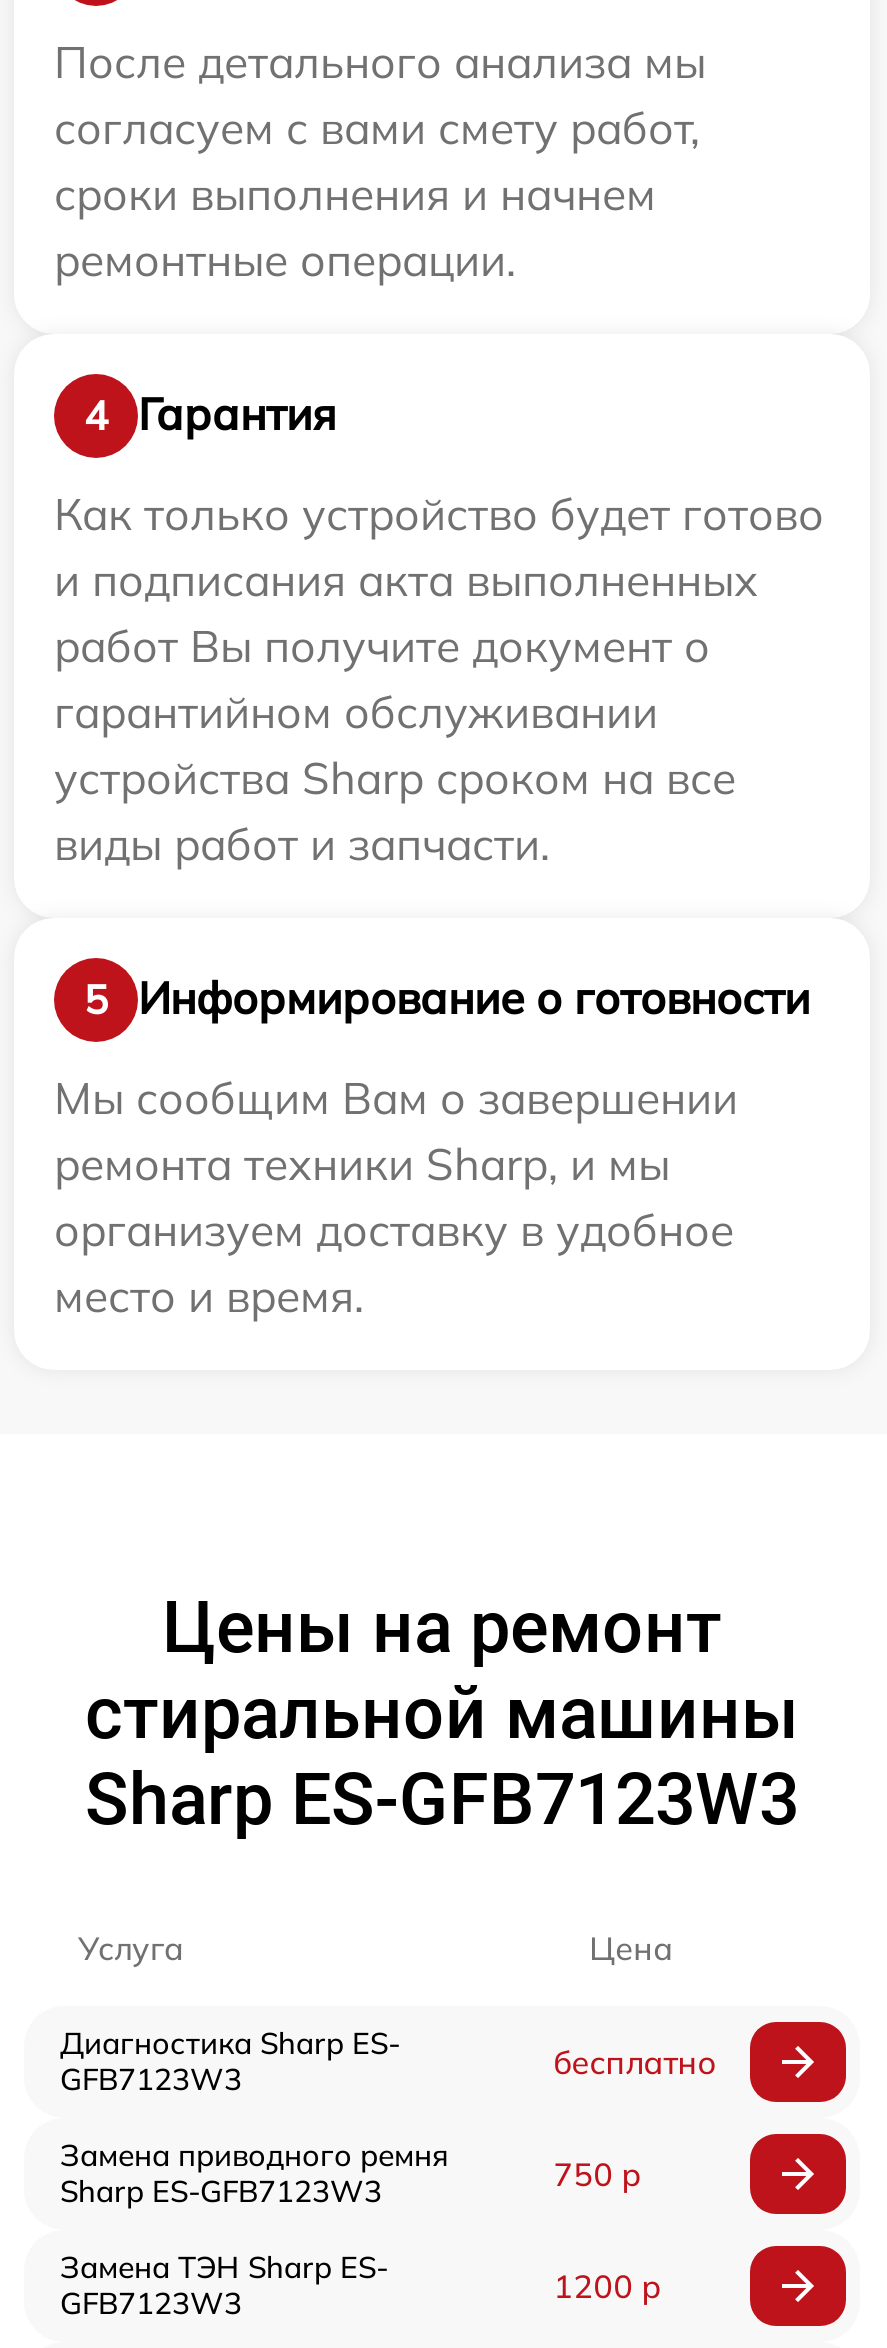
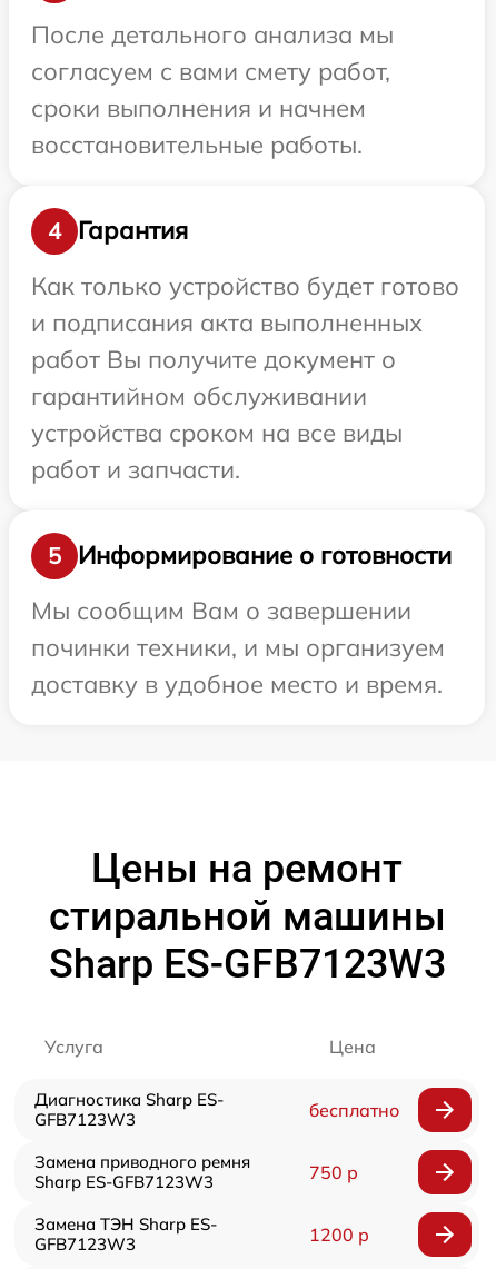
[54,231,516,287] ремонтные операции. -> [31,129,363,160] восстановительные работы.
[54,749,736,871] устройства Sharp сроком на все | виды работ и запчасти. -> [31,417,403,484] устройства сроком на все виды | работ и запчасти.
[54,1135,734,1323] ремонта техники Sharp, и мы | организуем доставку в удобное | место и время. -> [31,631,445,699] починки техники, и мы организуем | доставку в удобное место и время.

